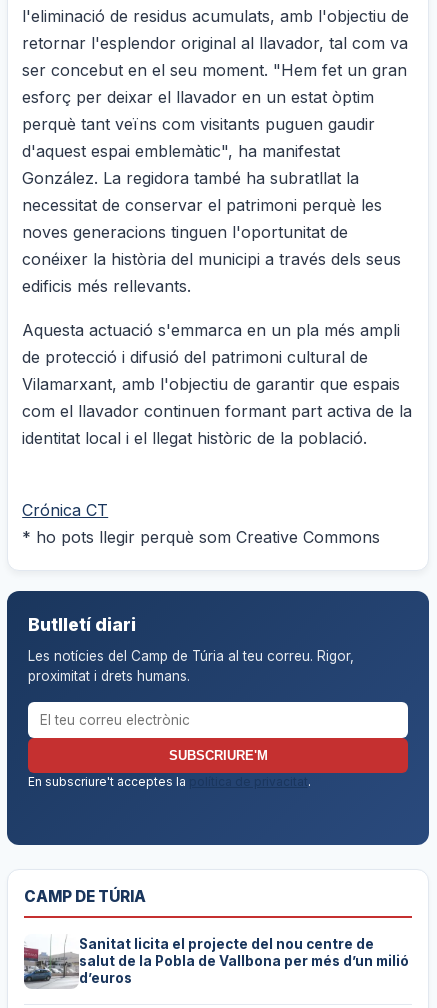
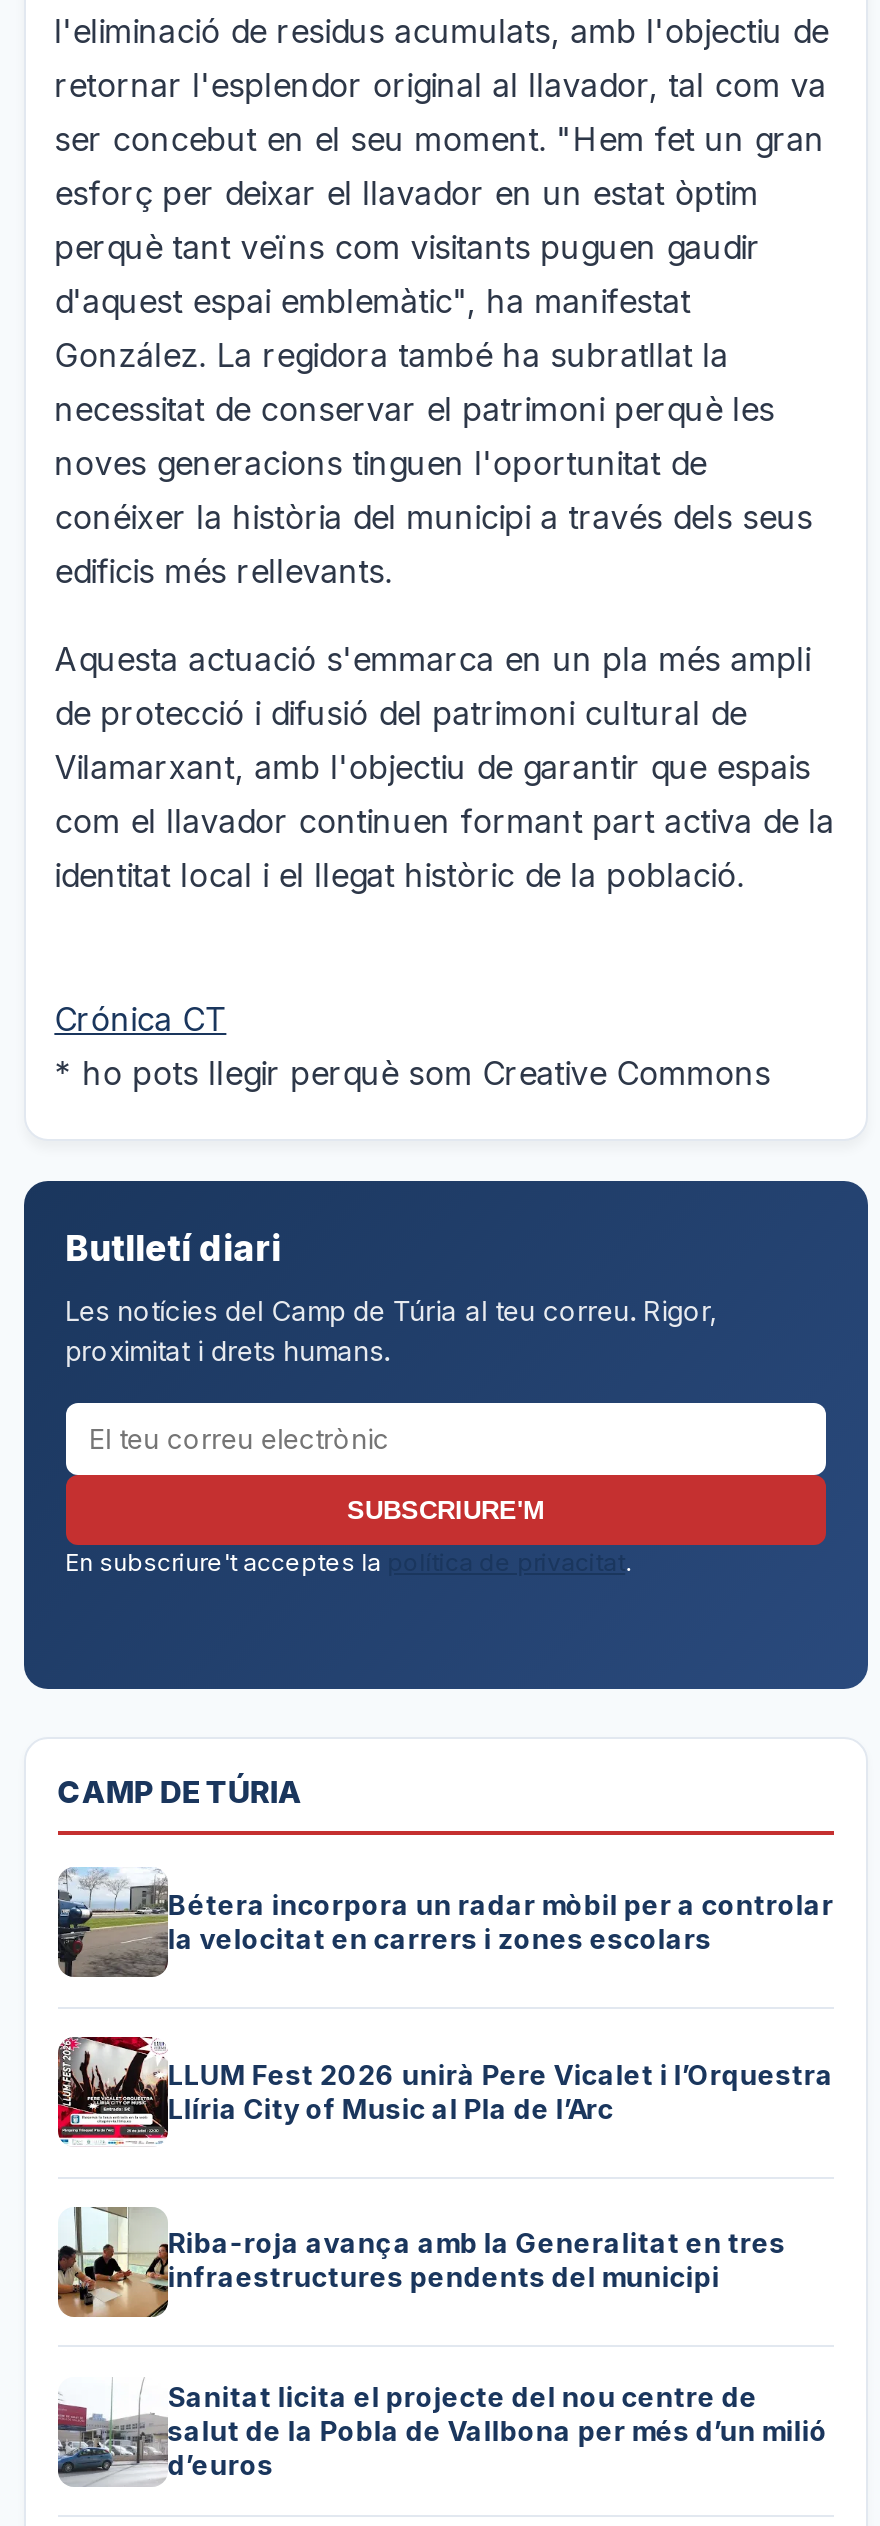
none -> [56,2033,834,2145] [image] | LLUM Fest 2026 unirà Pere Vicalet i l’Orquestra | Llíria City of Music al Pla de l’Arc
none -> [56,2205,786,2317] [image] | Riba-roja avança amb la Generalitat en tres | infraestructures pendents del municipi
none -> [58,1865,834,1977] [image] | Bétera incorpora un radar mòbil per a controlar | la velocitat en carrers i zones escolars

